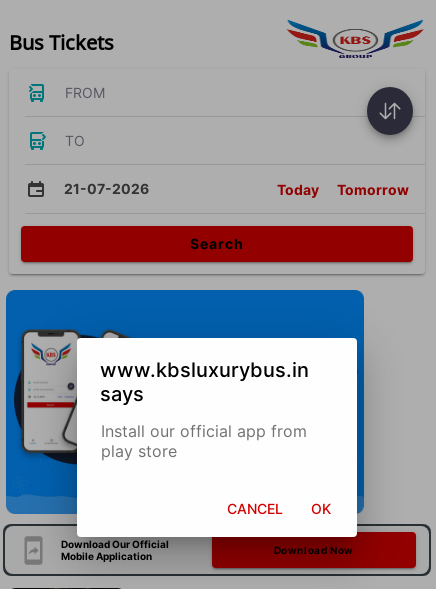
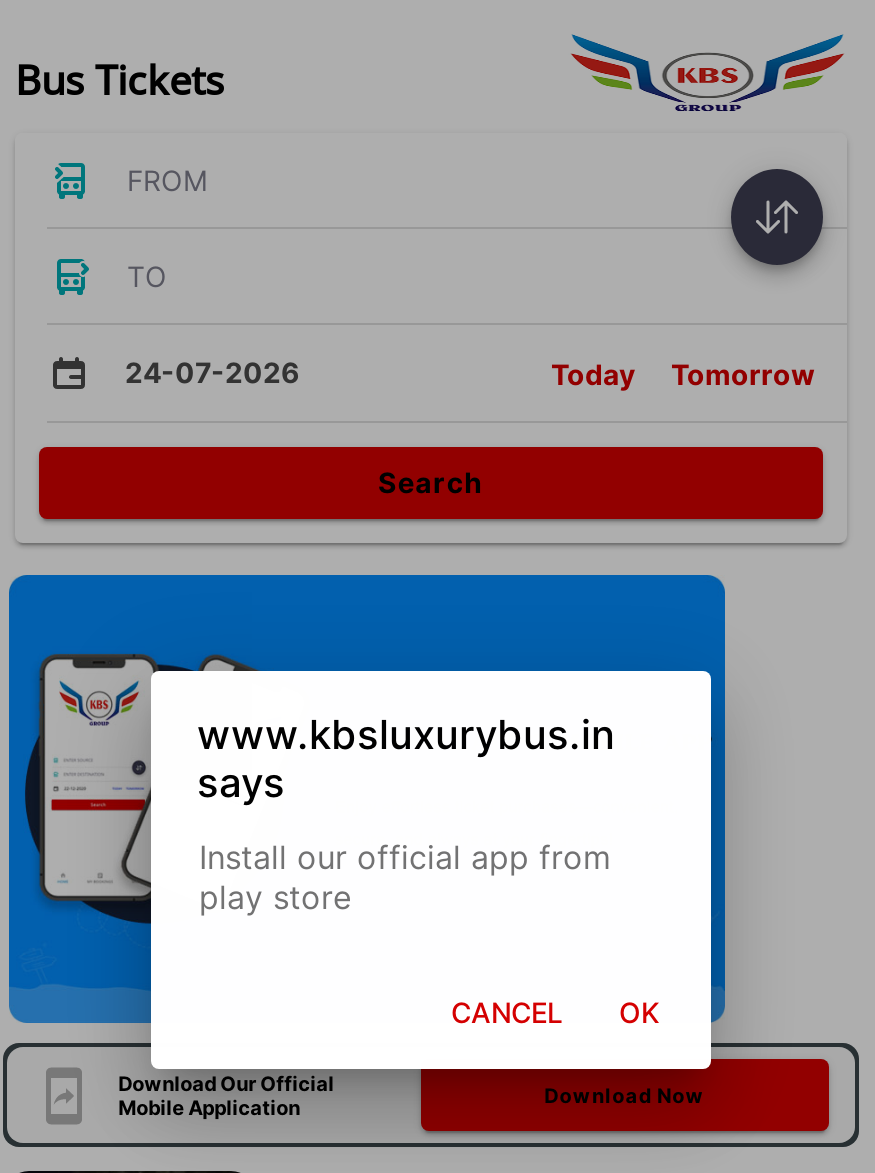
[64,180,149,197] 21-07-2026 -> [125,355,299,389] 24-07-2026

